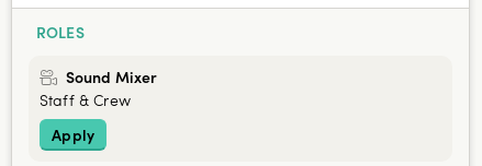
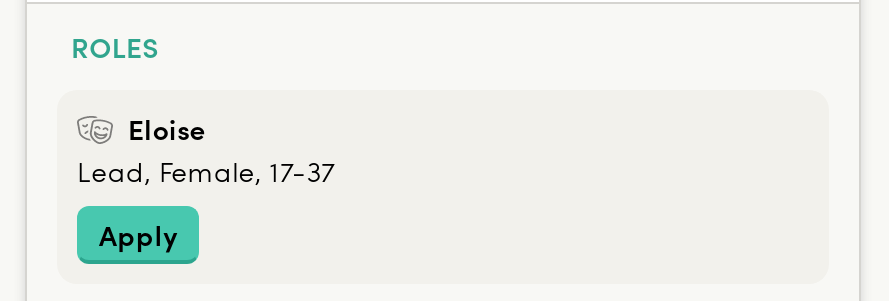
[40,66,158,110] Sound Mixer | Staff & Crew -> [77,108,335,190] Eloise | Lead, Female, 17-37

